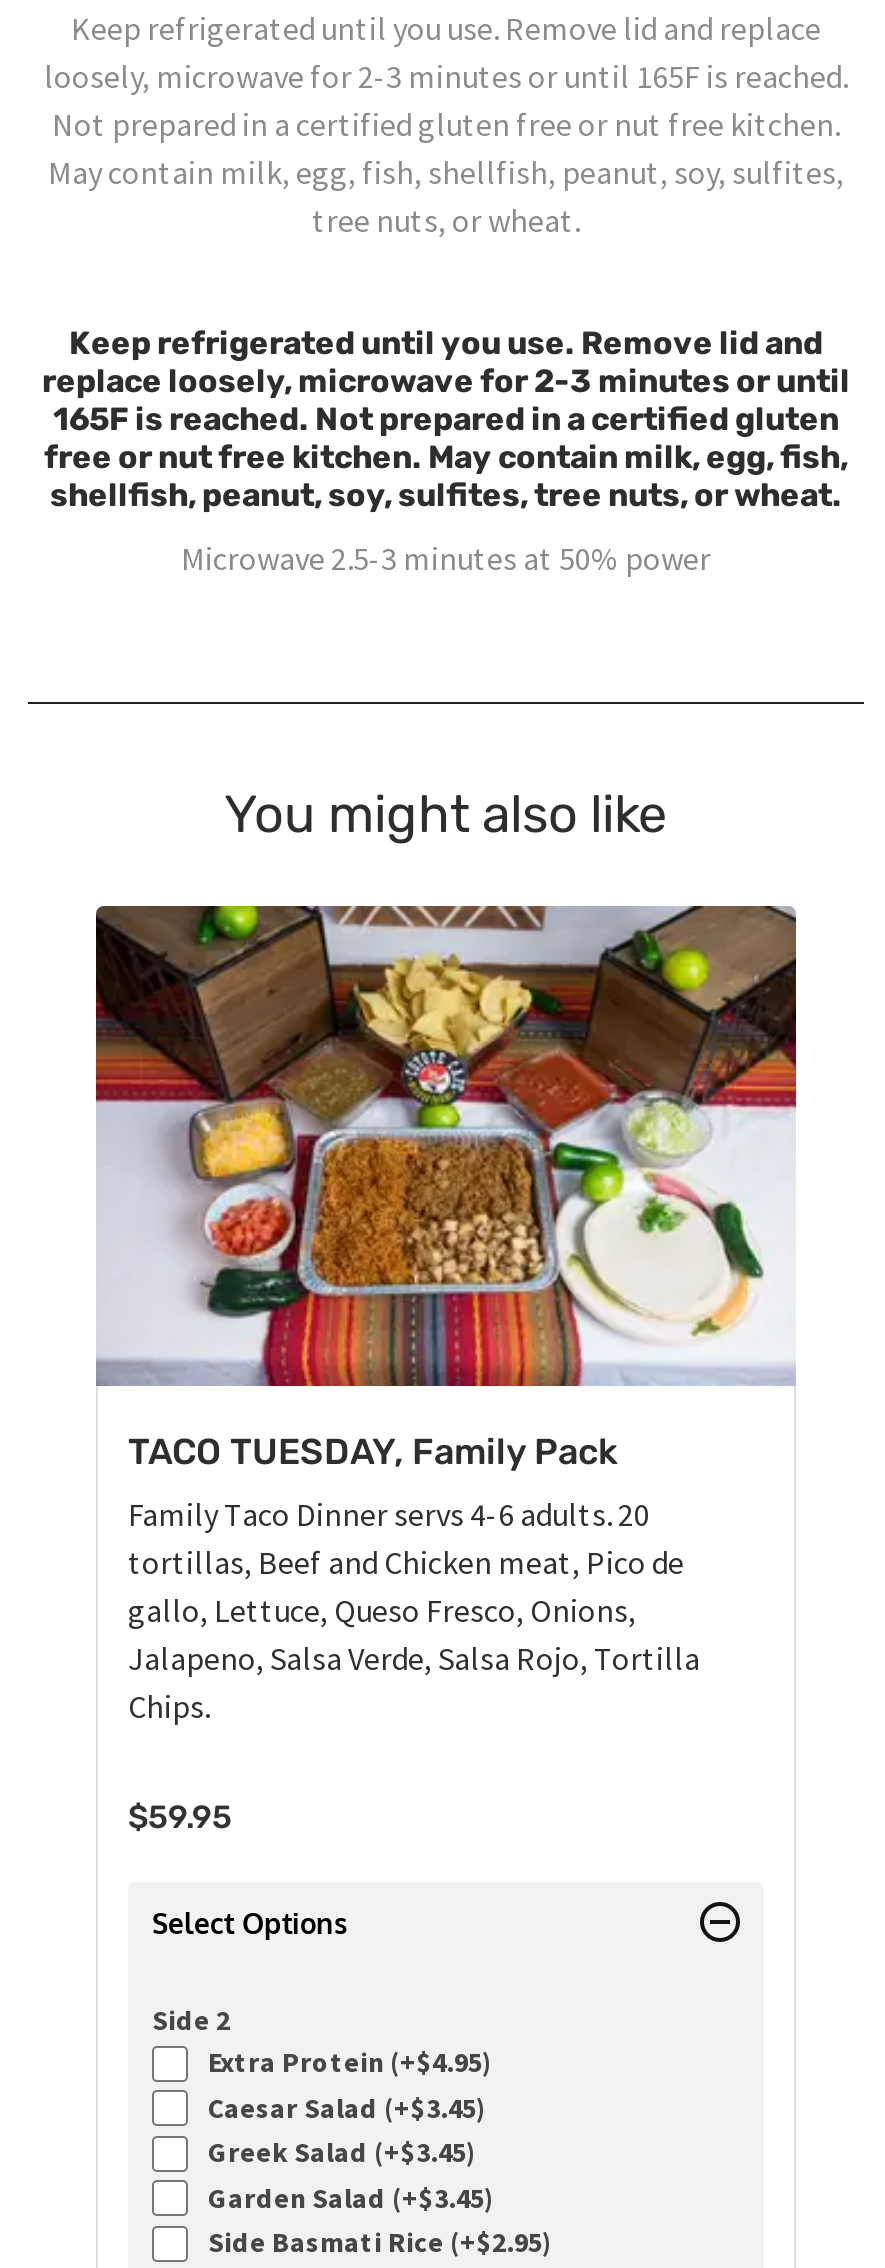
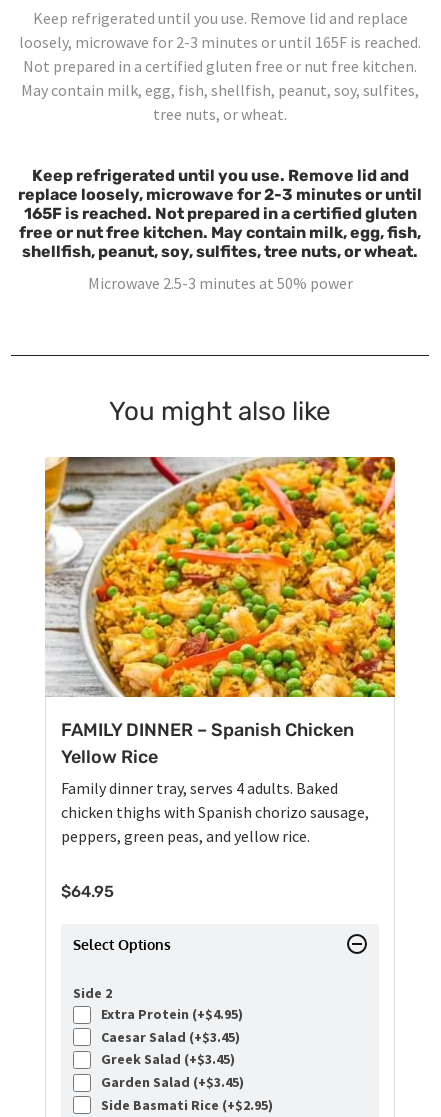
[94,904,798,1475] [image] | TACO TUESDAY, Family Pack -> [44,456,396,768] [image] | FAMILY DINNER – Spanish Chicken | Yellow Rice
[128,1495,700,1727] Family Taco Dinner servs 4-6 adults. 20 | tortillas, Beef and Chicken meat, Pico de | gallo, Lettuce, Queso Fresco, Onions, | Jalapeno, Salsa Verde, Salsa Rojo, Tortilla | Chips. -> [61,778,369,846] Family dinner tray, serves 4 adults. Baked | chicken thighs with Spanish chorizo sausage, | peppers, green peas, and yellow rice.
[128,1799,232,1837] $59.95 -> [61,882,114,901] $64.95

